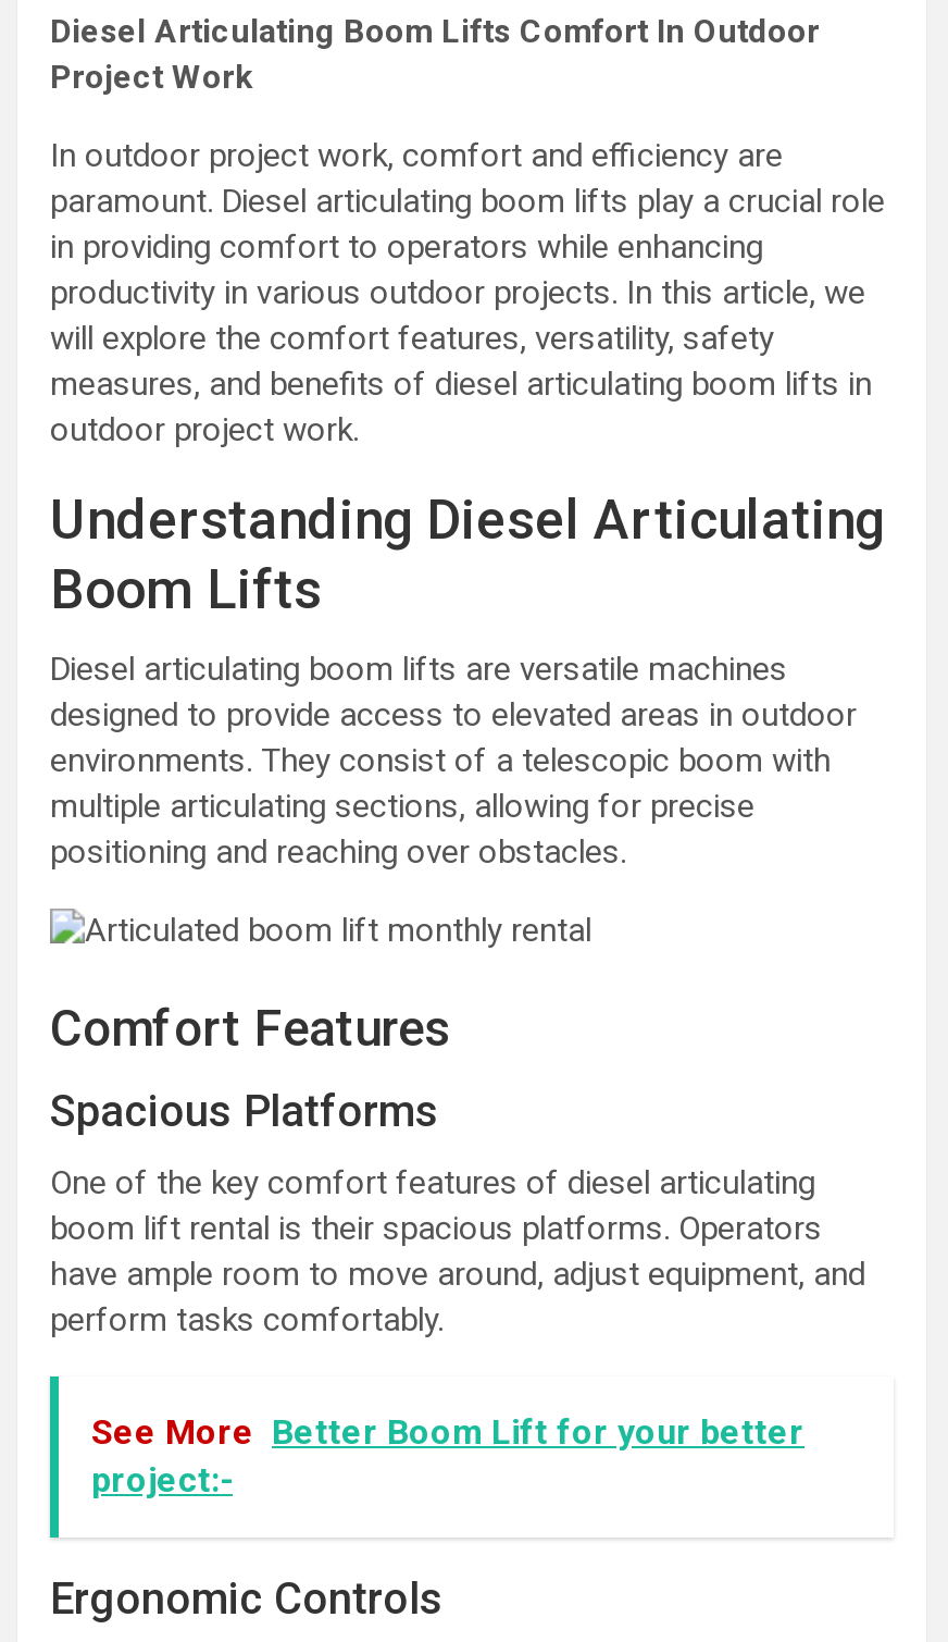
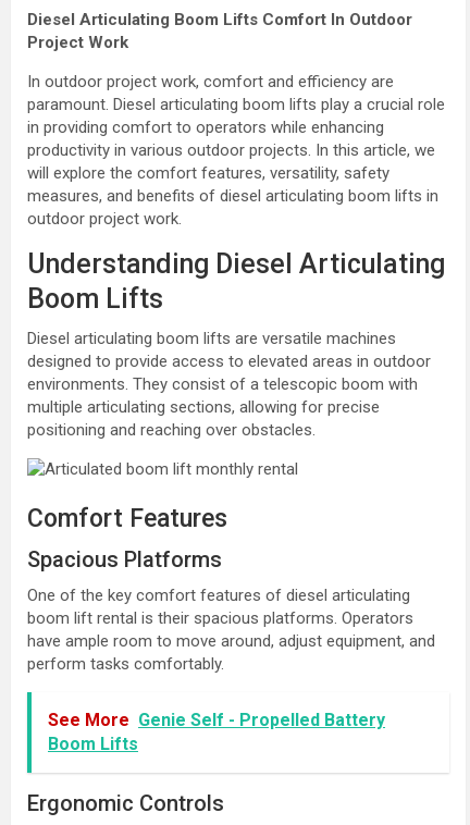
[91,1411,804,1500] See More Better Boom Lift for your better | project:- -> [48,709,385,754] See More Genie Self - Propelled Battery | Boom Lifts

